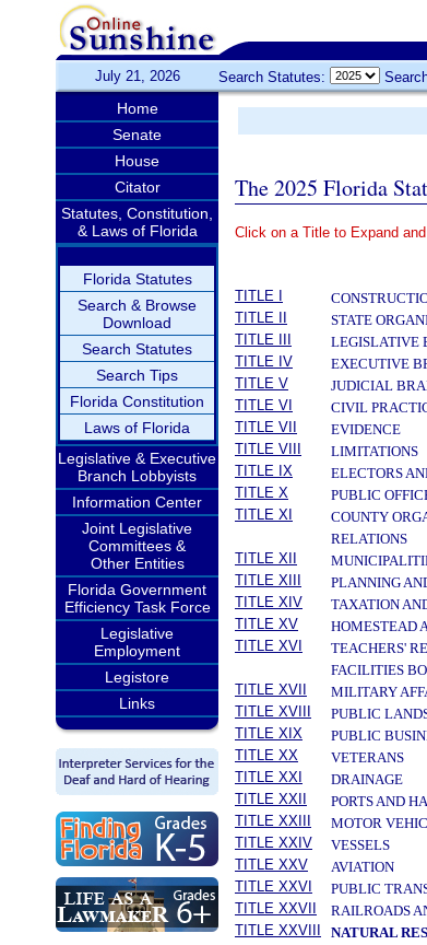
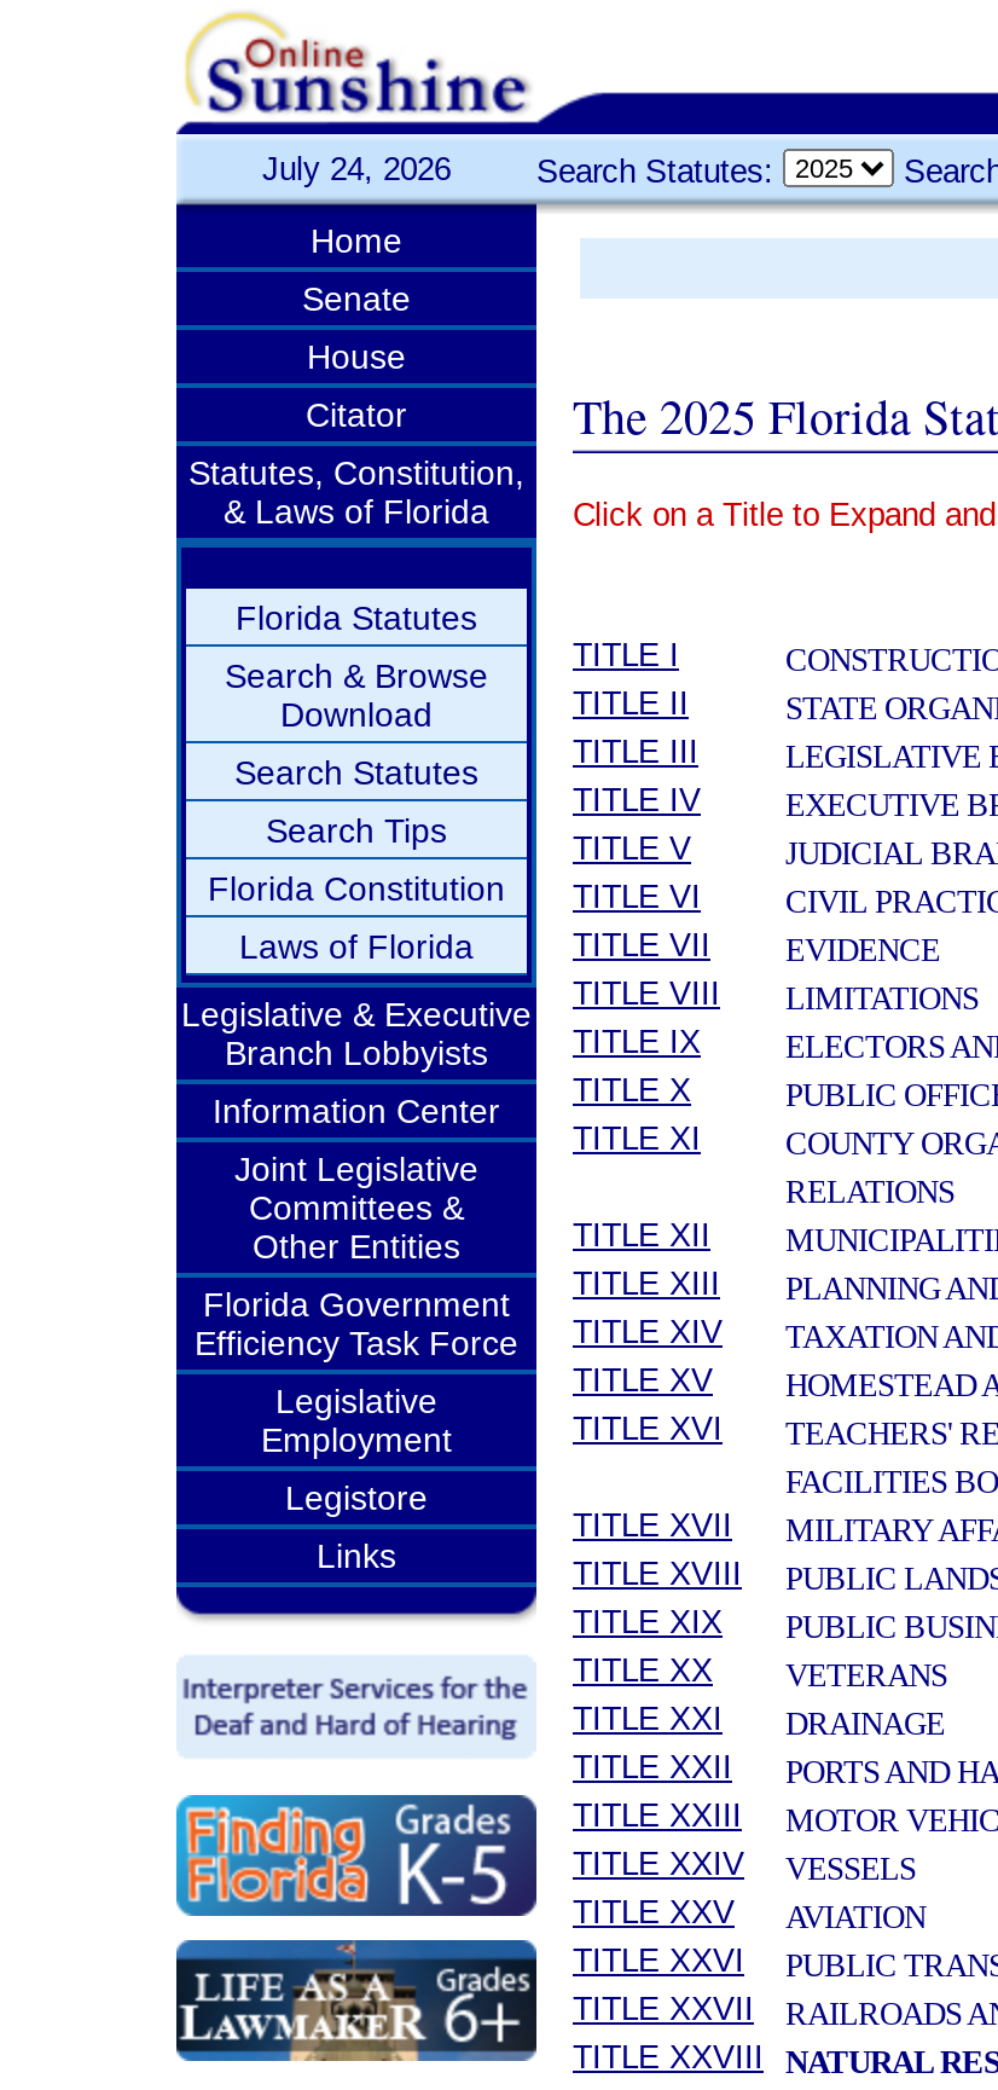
[94,68,180,84] July 21, 2026 -> [262,151,451,187] July 24, 2026

